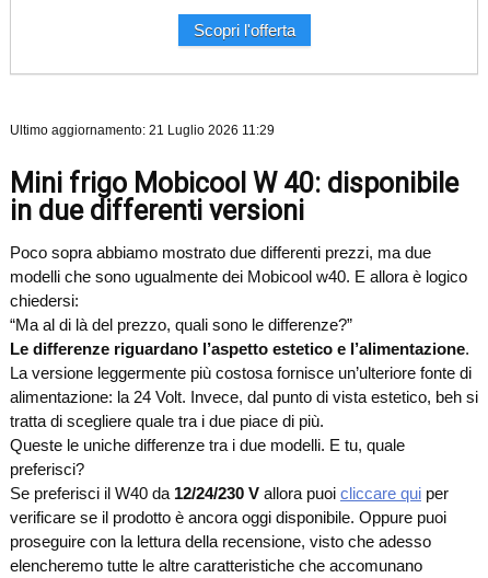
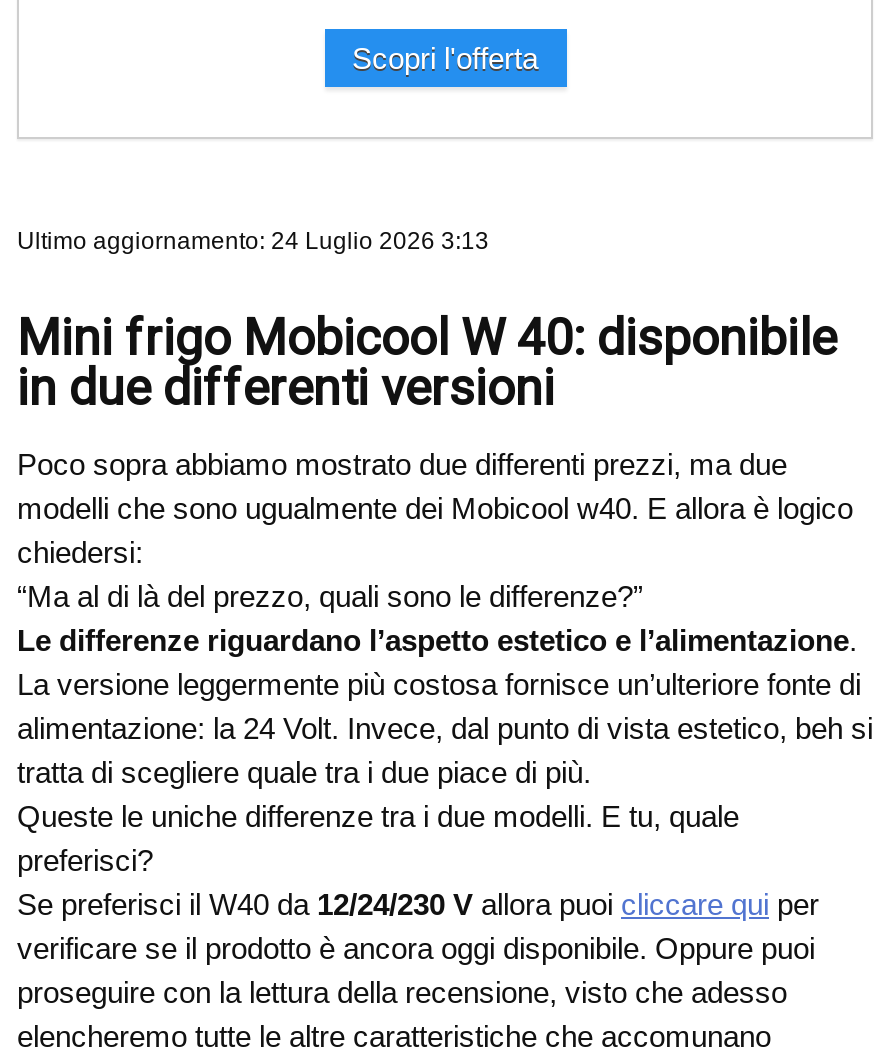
[10,123,275,138] Ultimo aggiornamento: 21 Luglio 2026 11:29 -> [17,228,489,256] Ultimo aggiornamento: 24 Luglio 2026 3:13

